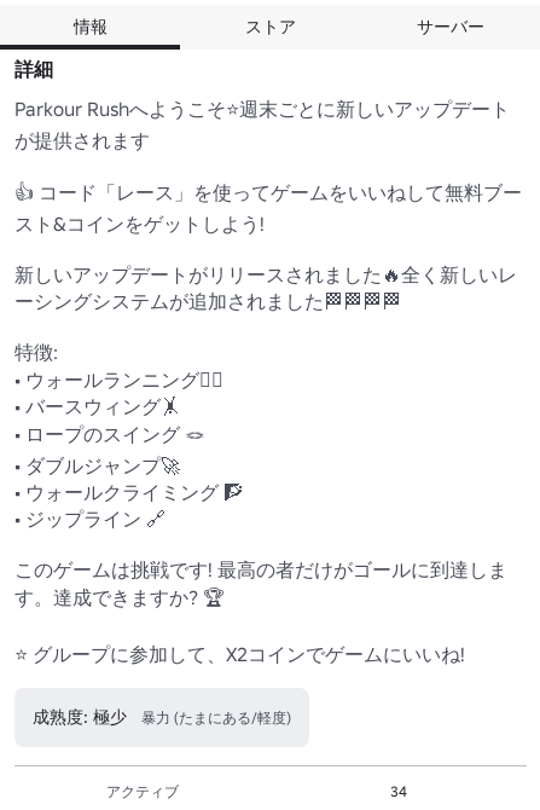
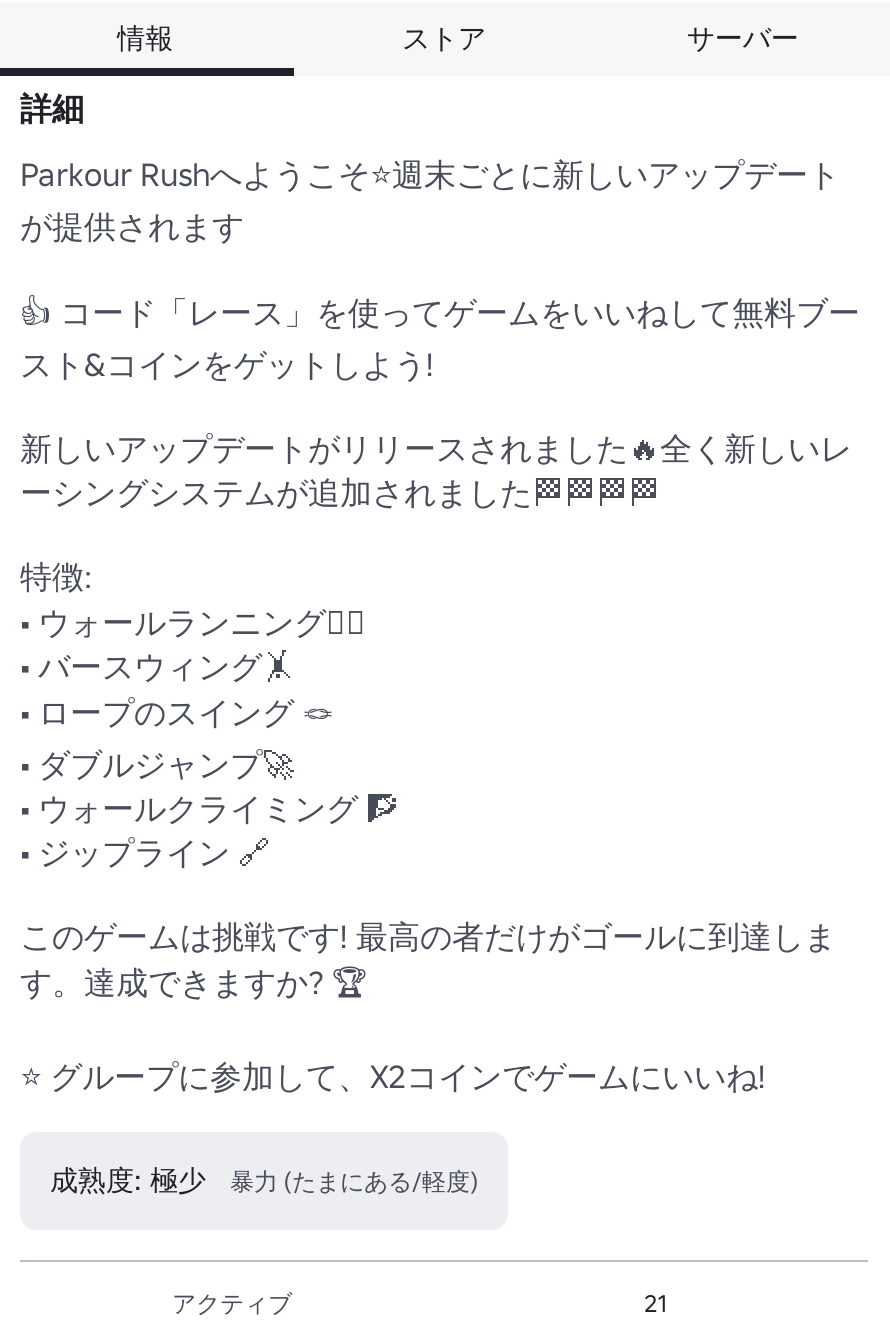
[390,782,407,800] 34 -> [644,1287,668,1317] 21

